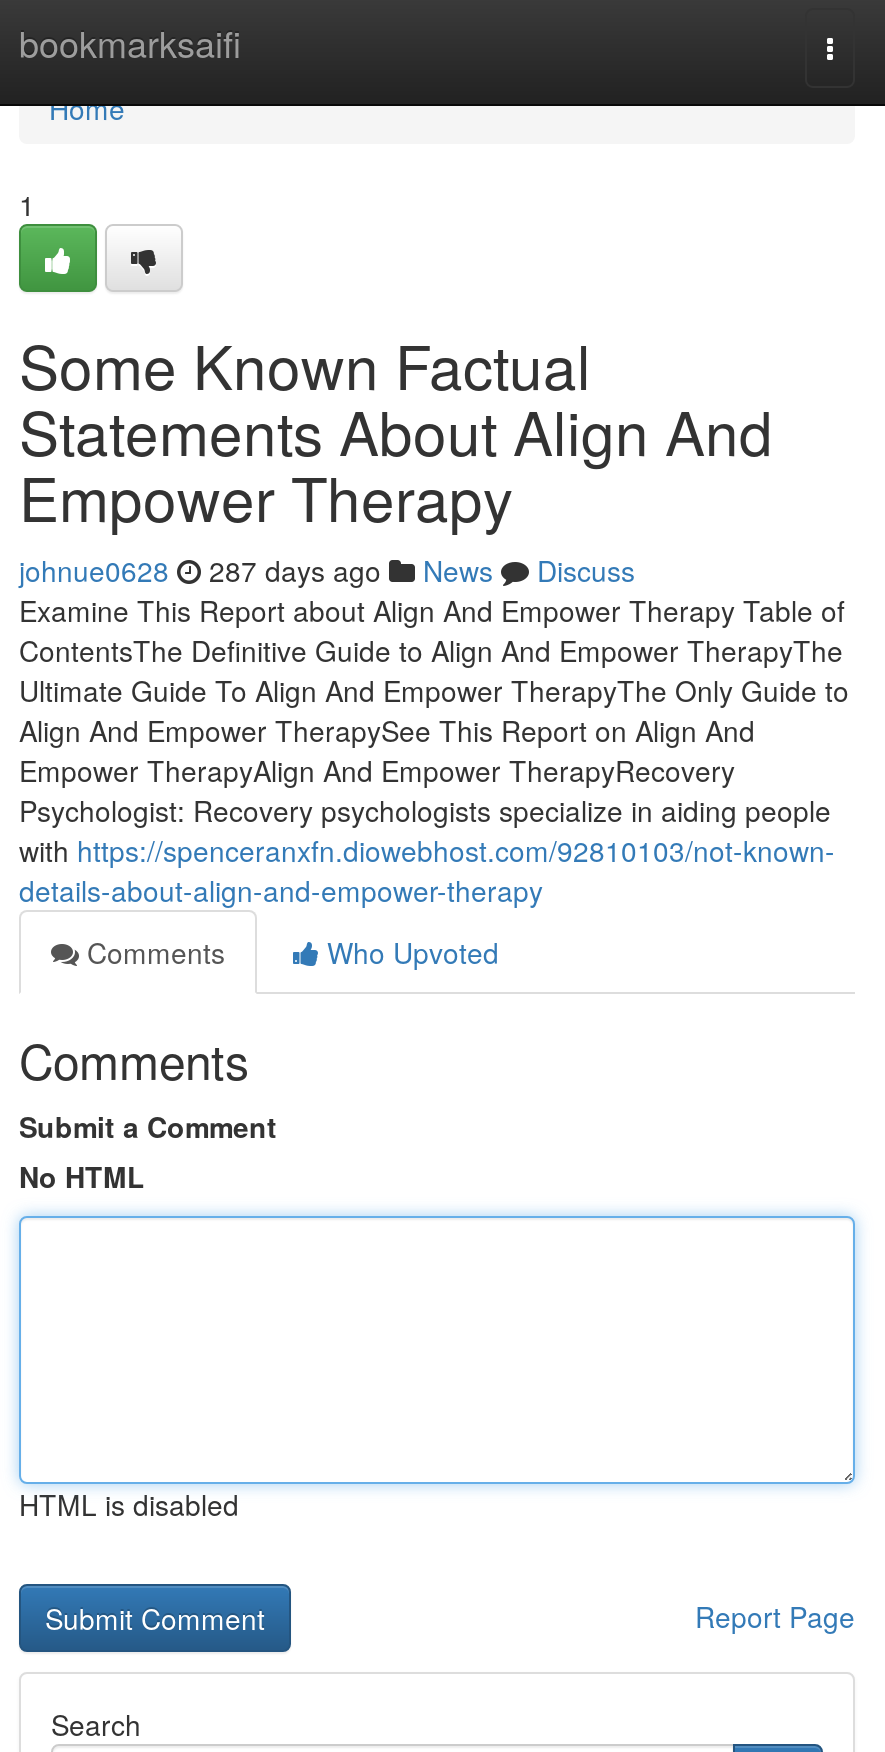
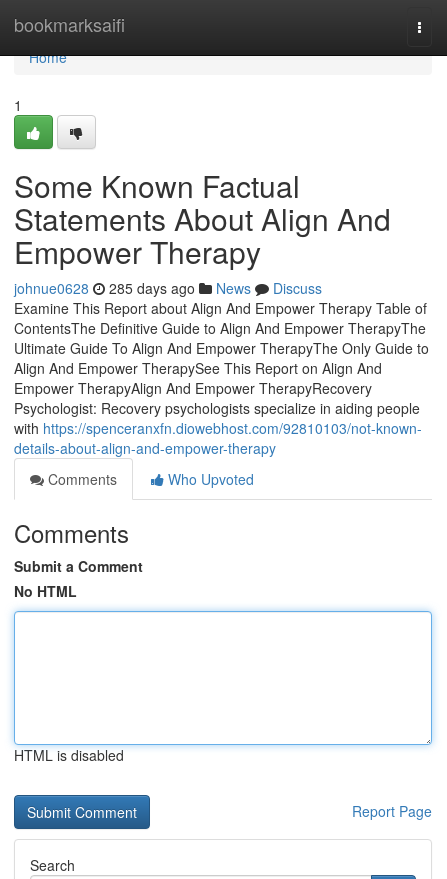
[19,550,635,590] johnue0628 287 days ago News Discuss -> [14,278,322,298] johnue0628 285 days ago News Discuss

